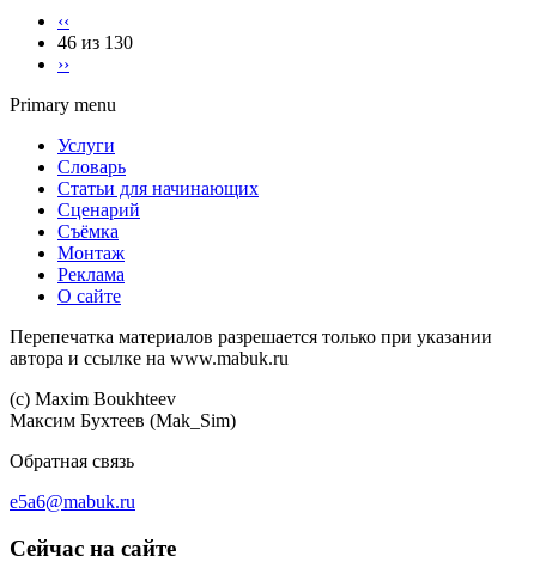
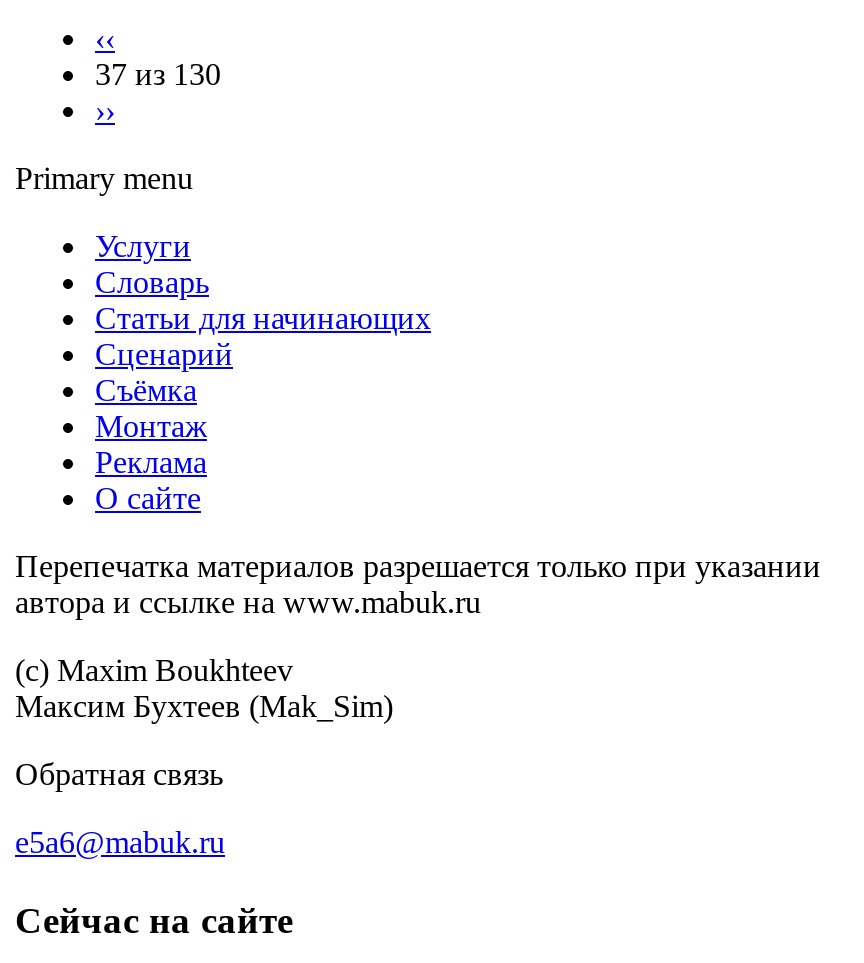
[57,33,133,53] 46 из 130 -> [95,58,221,92] 37 из 130

